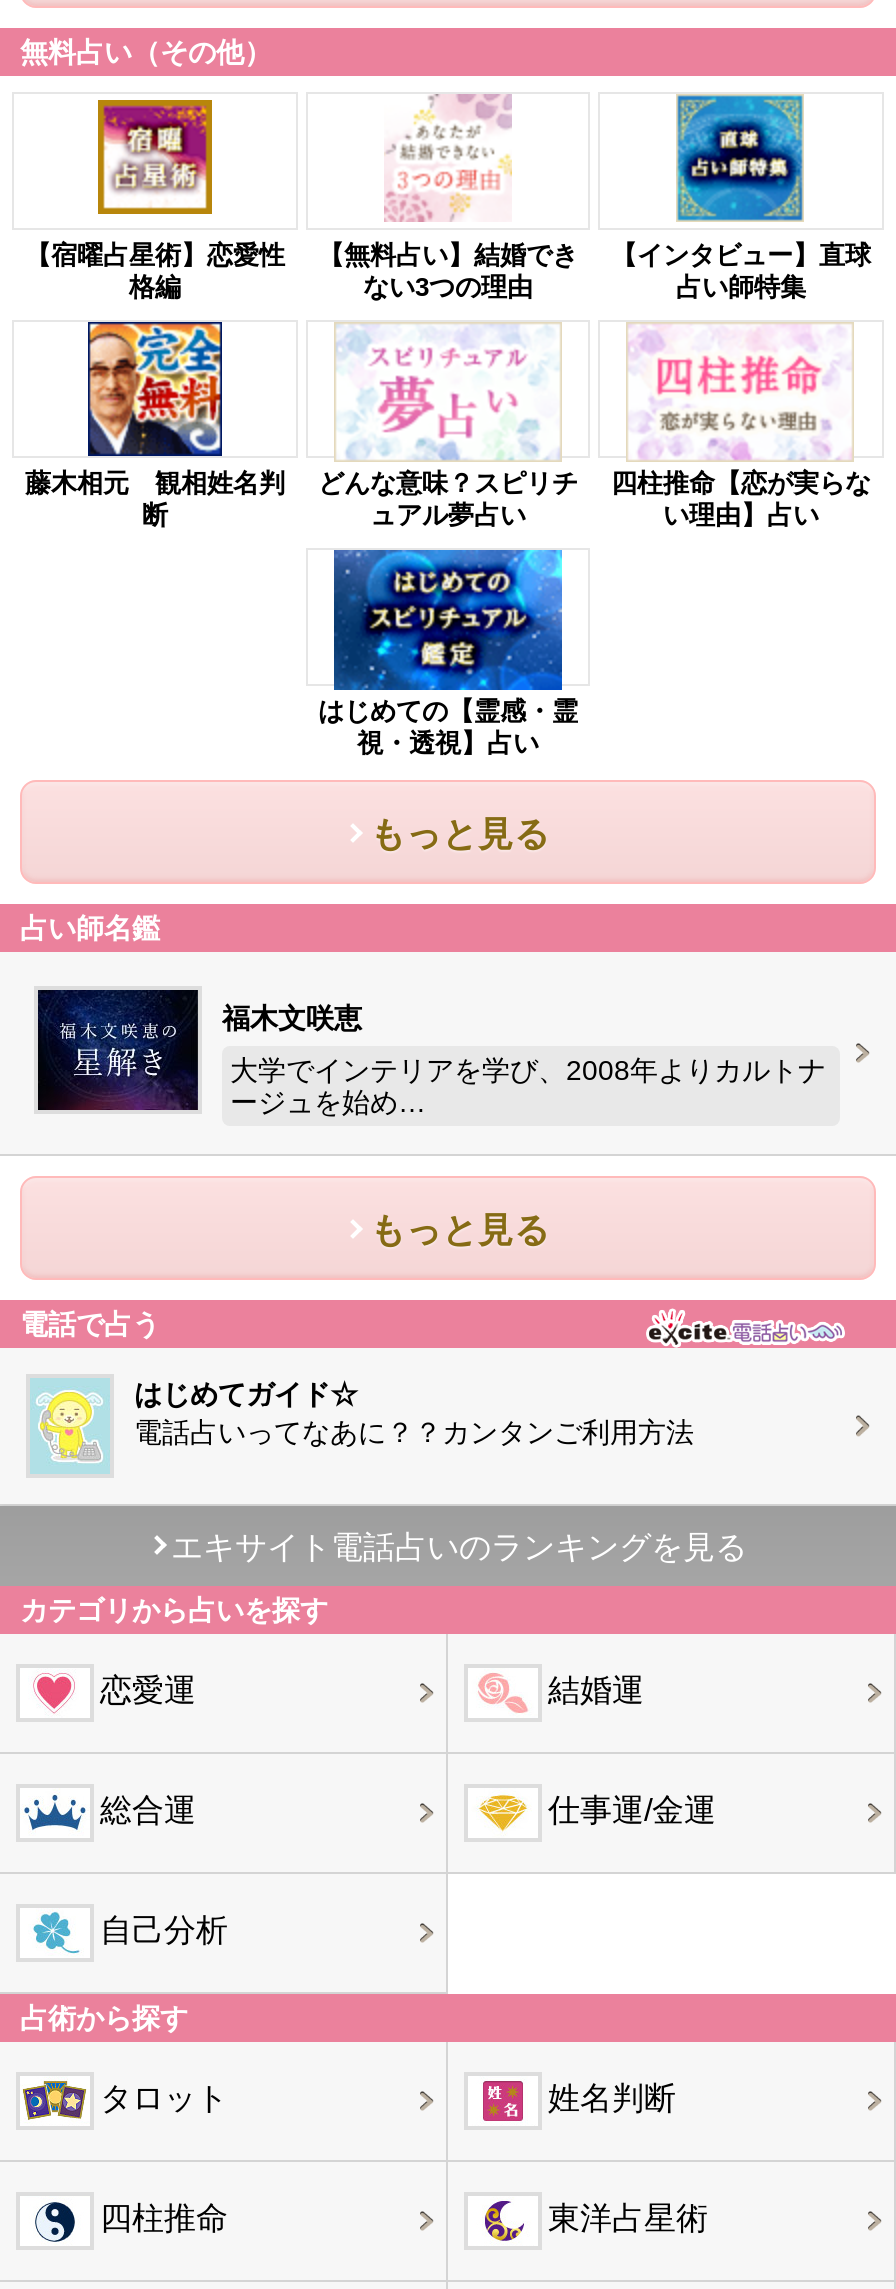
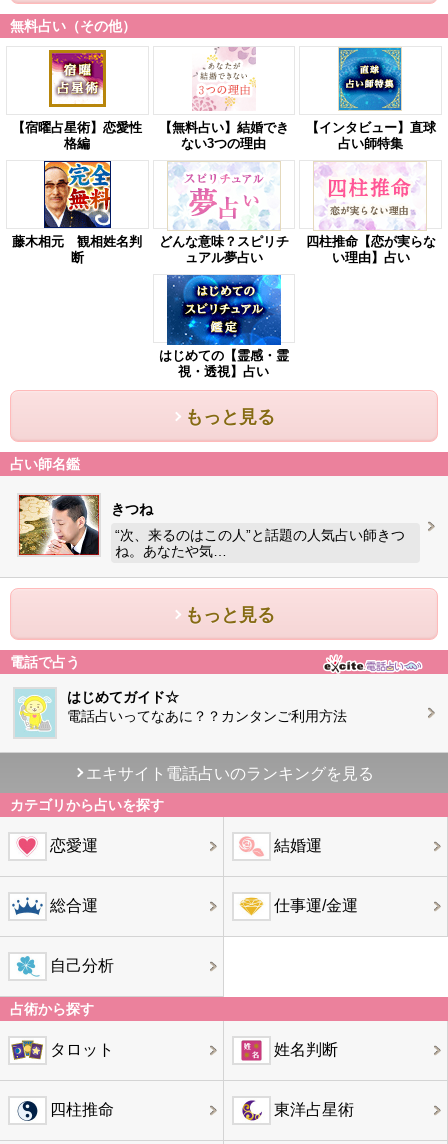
[36,988,362,1112] [image] | 福木文咲恵 -> [18,494,153,556] [image] | きつね
[230,1054,826,1118] 大学でインテリアを学び、2008年よりカルトナ | ージュを始め… -> [115,527,405,559] “次、来るのはこの人”と話題の人気占い師きつ | ね。あなたや気…

